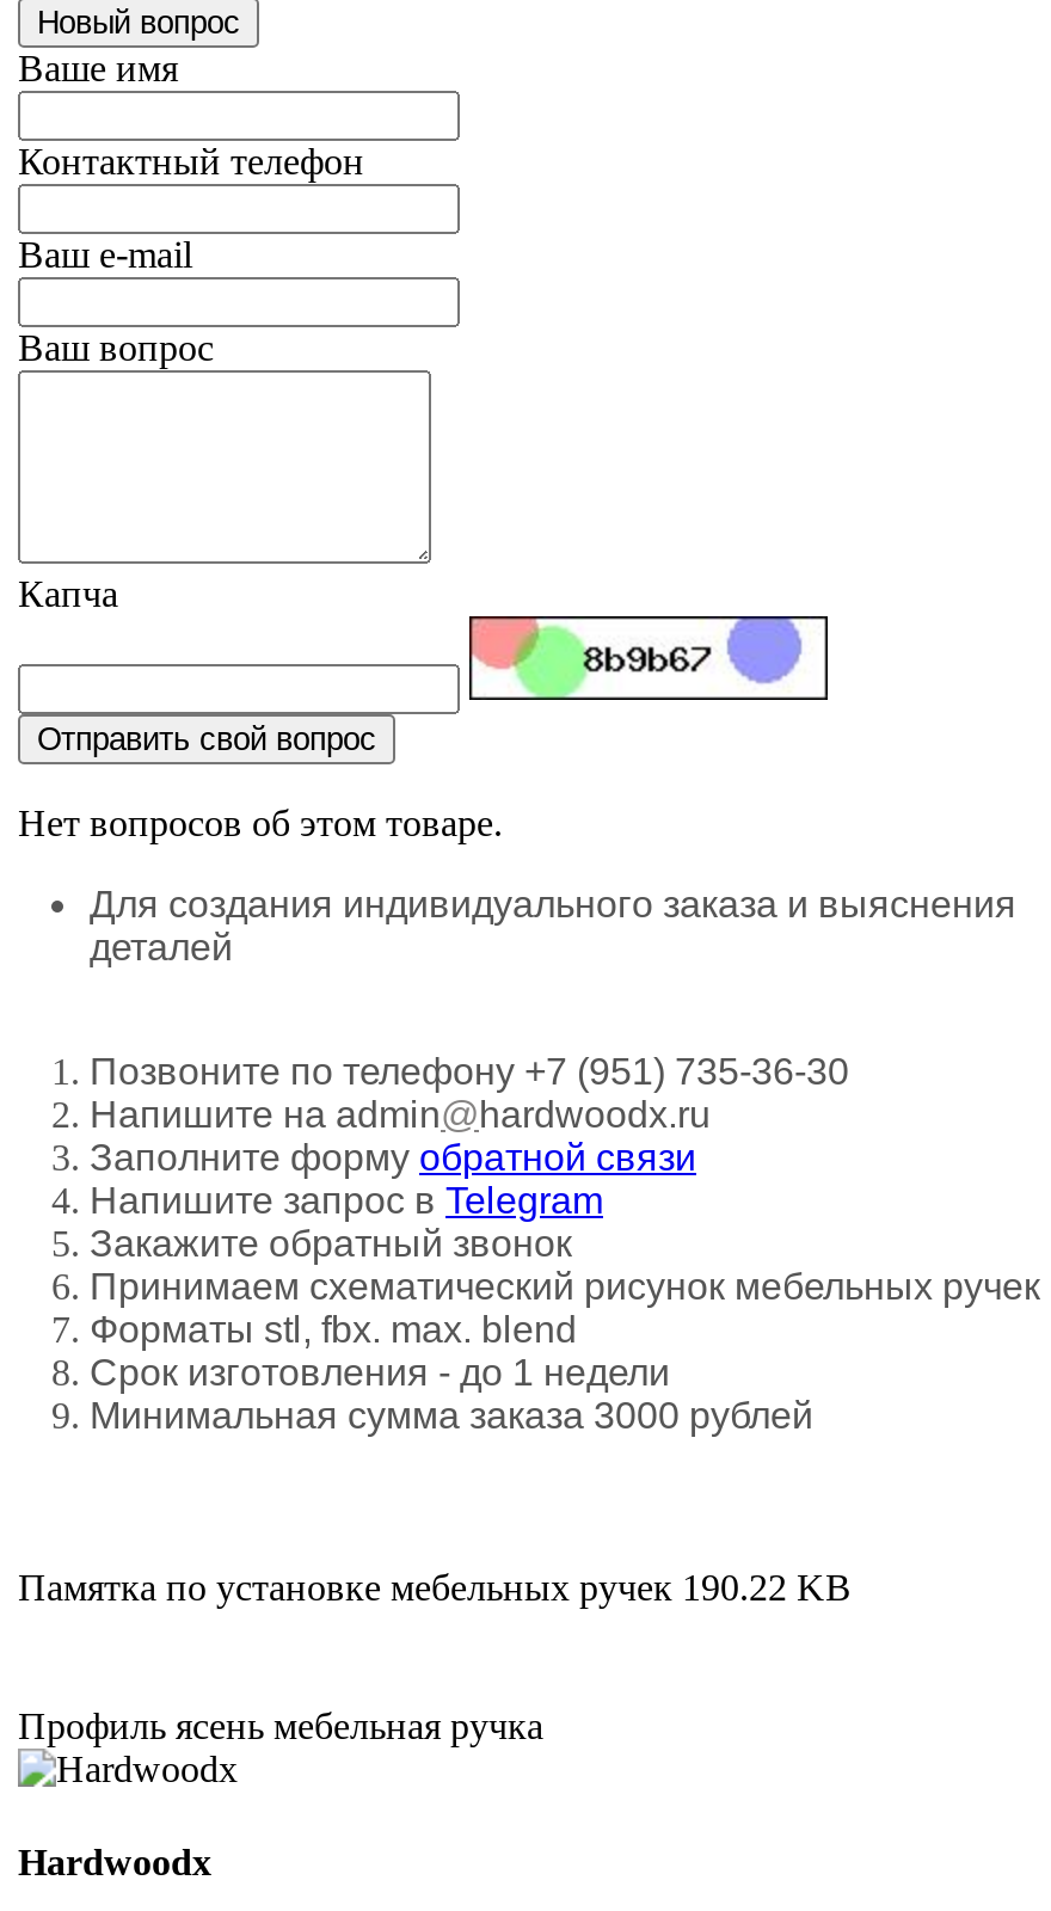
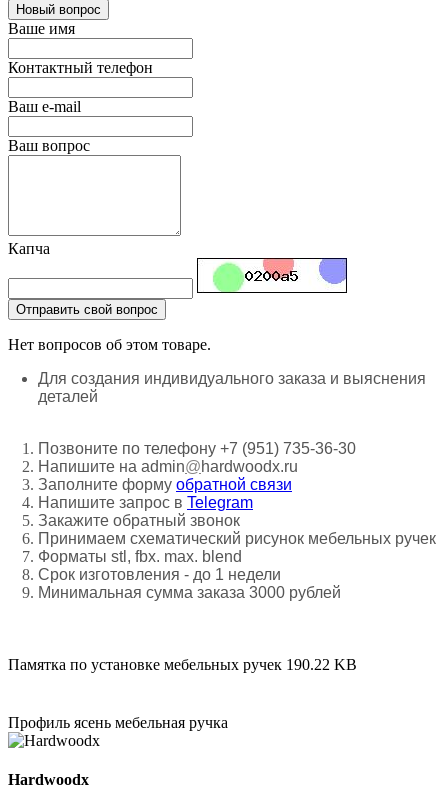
[467,614,828,700] [image] -> [196,258,347,293] [image]

